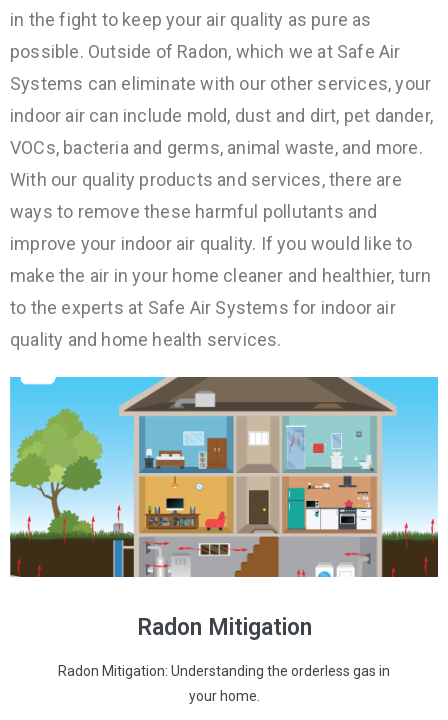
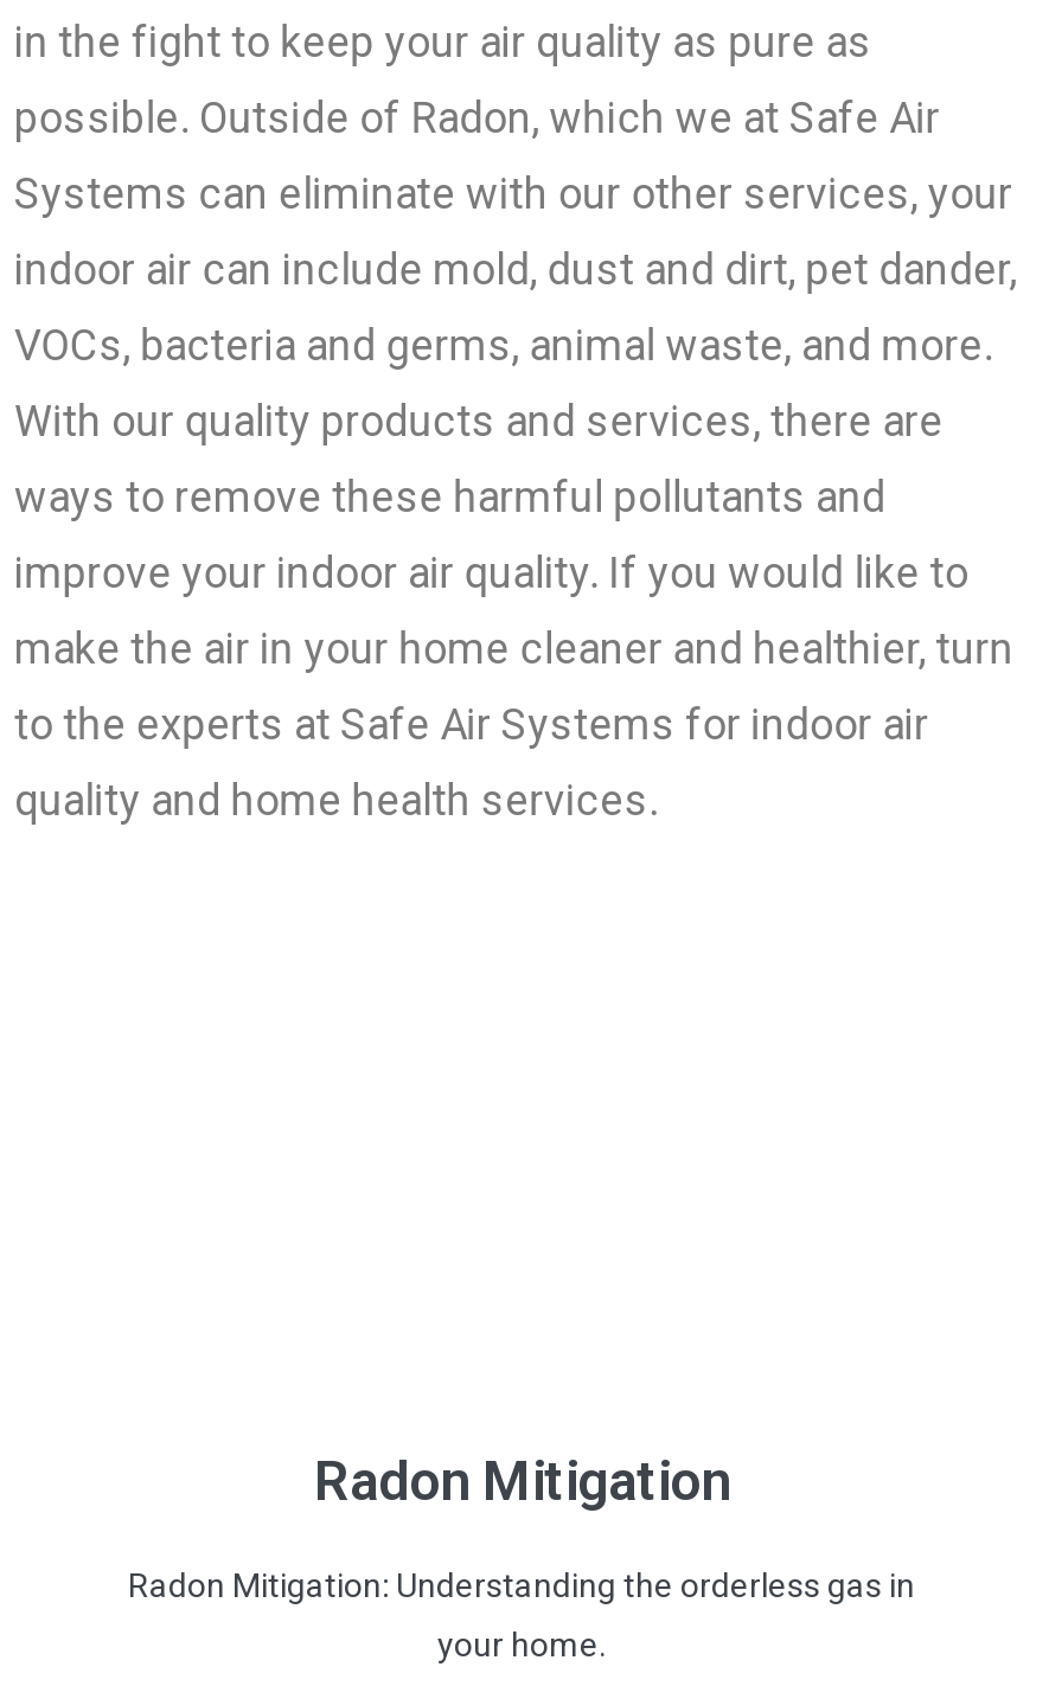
[9,376,439,578] [image] -> none

